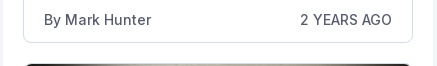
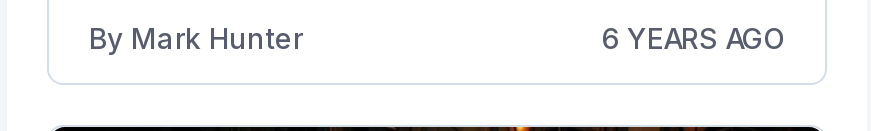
[300,11,392,28] 2 YEARS AGO -> [601,20,785,54] 6 YEARS AGO

